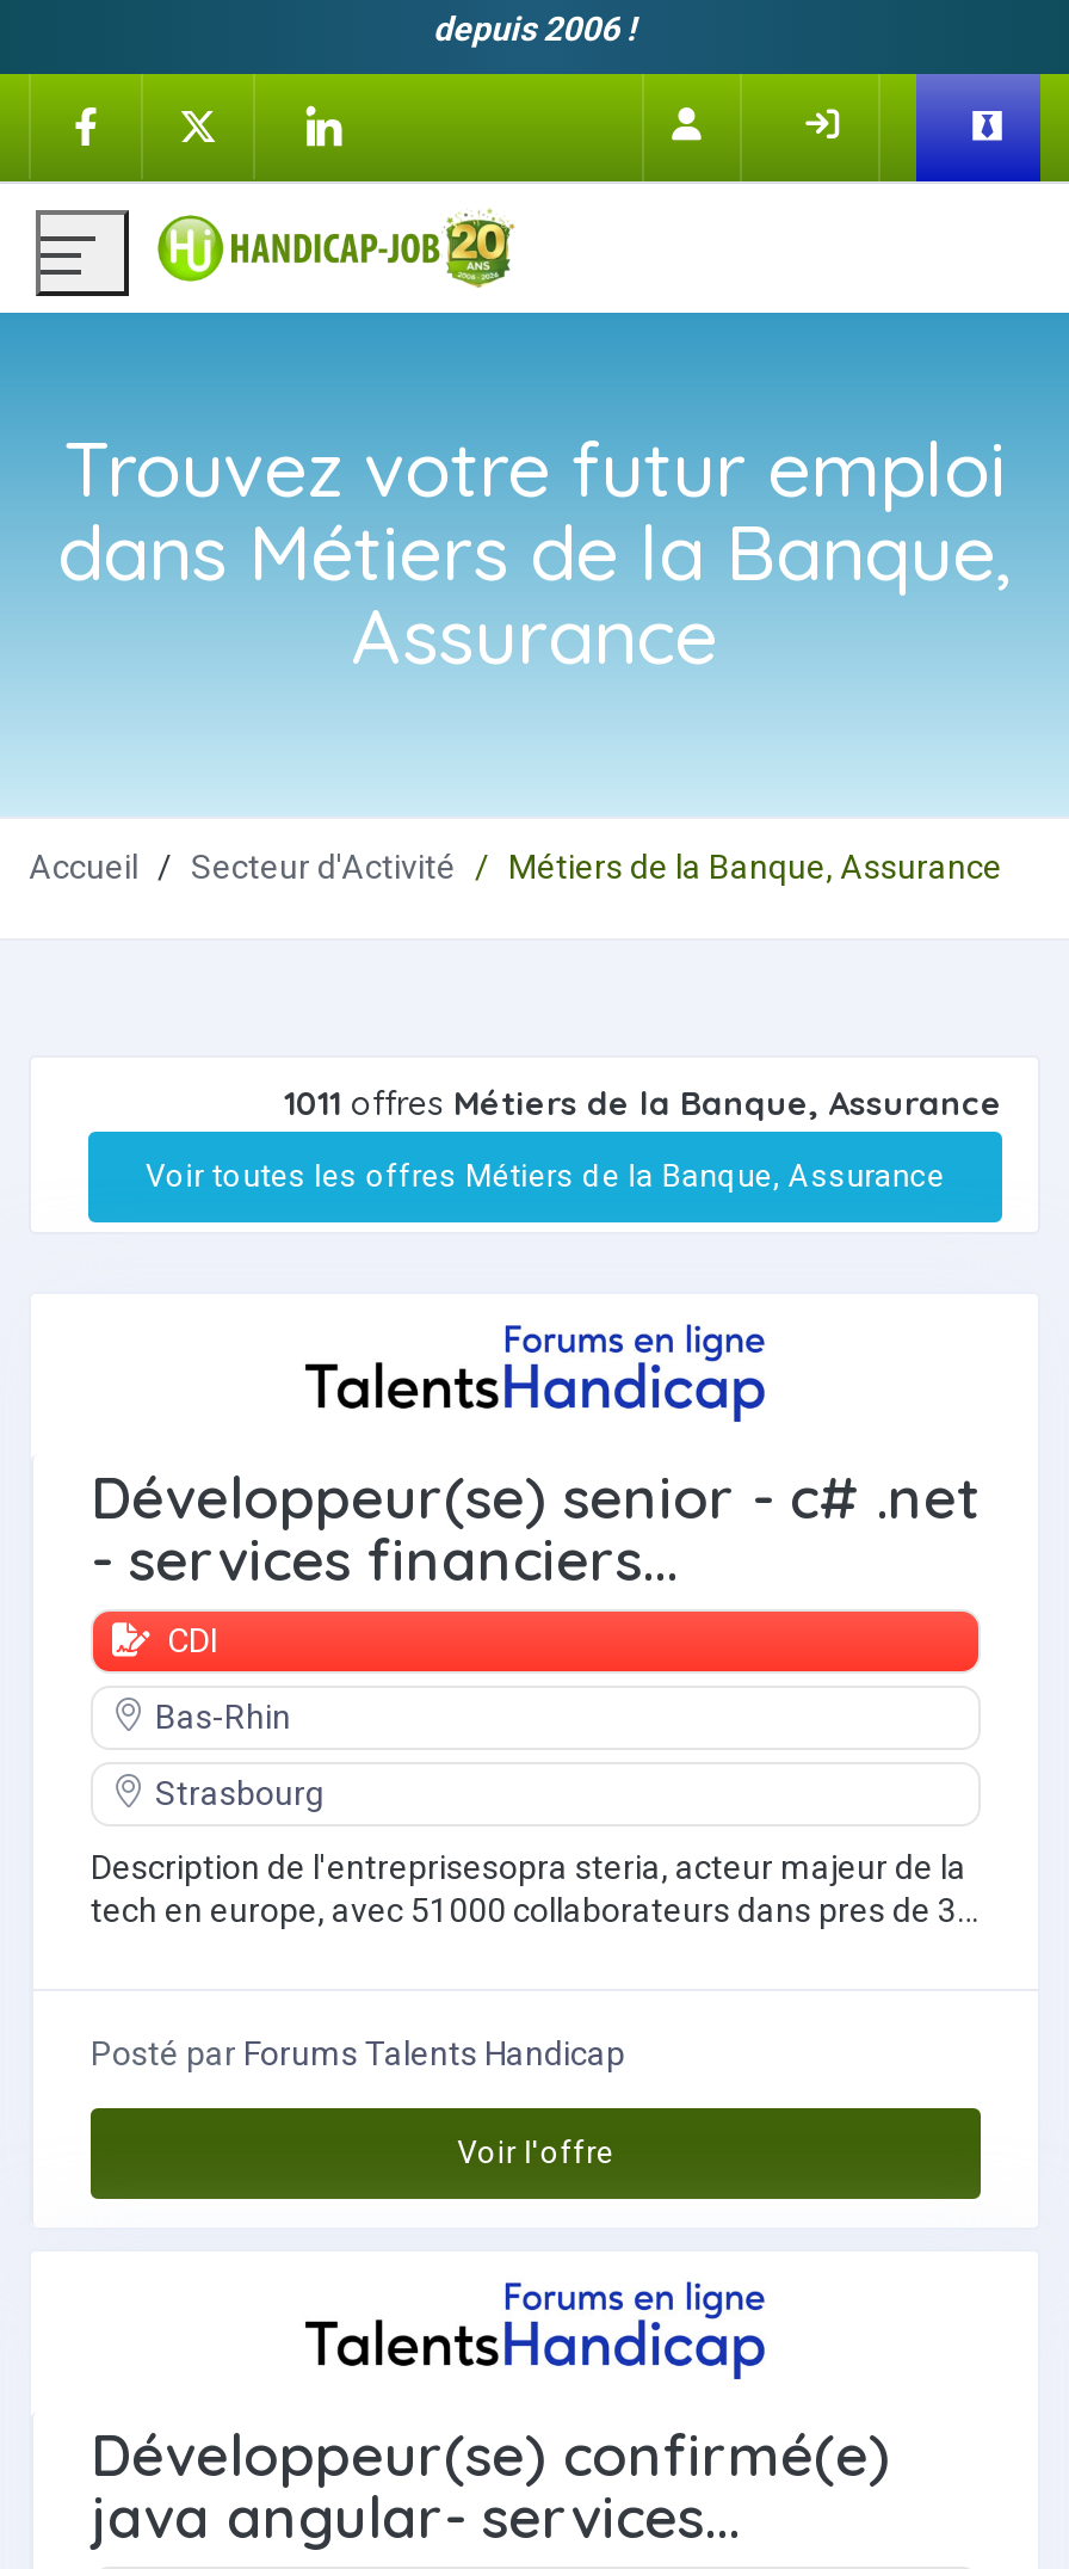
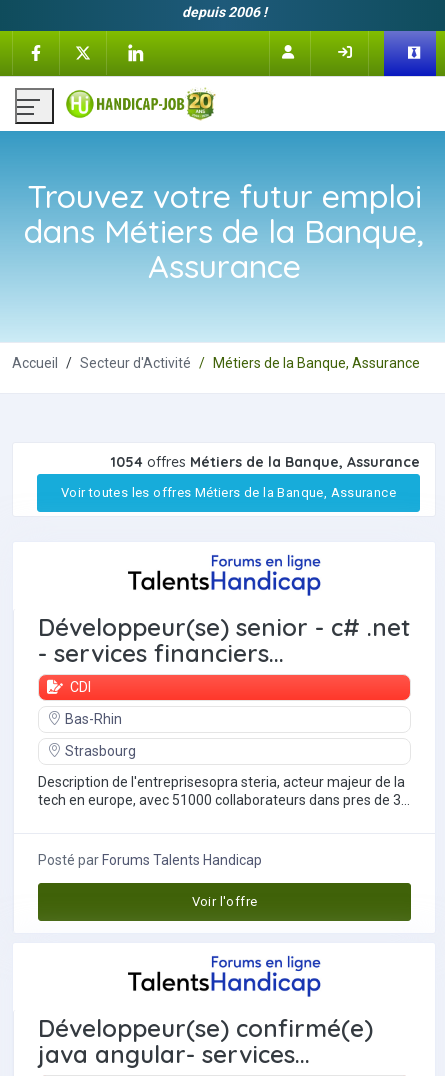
[284,1082,1002,1125] 1011 offres Métiers de la Banque, Assurance -> [111,453,420,471] 1054 offres Métiers de la Banque, Assurance

